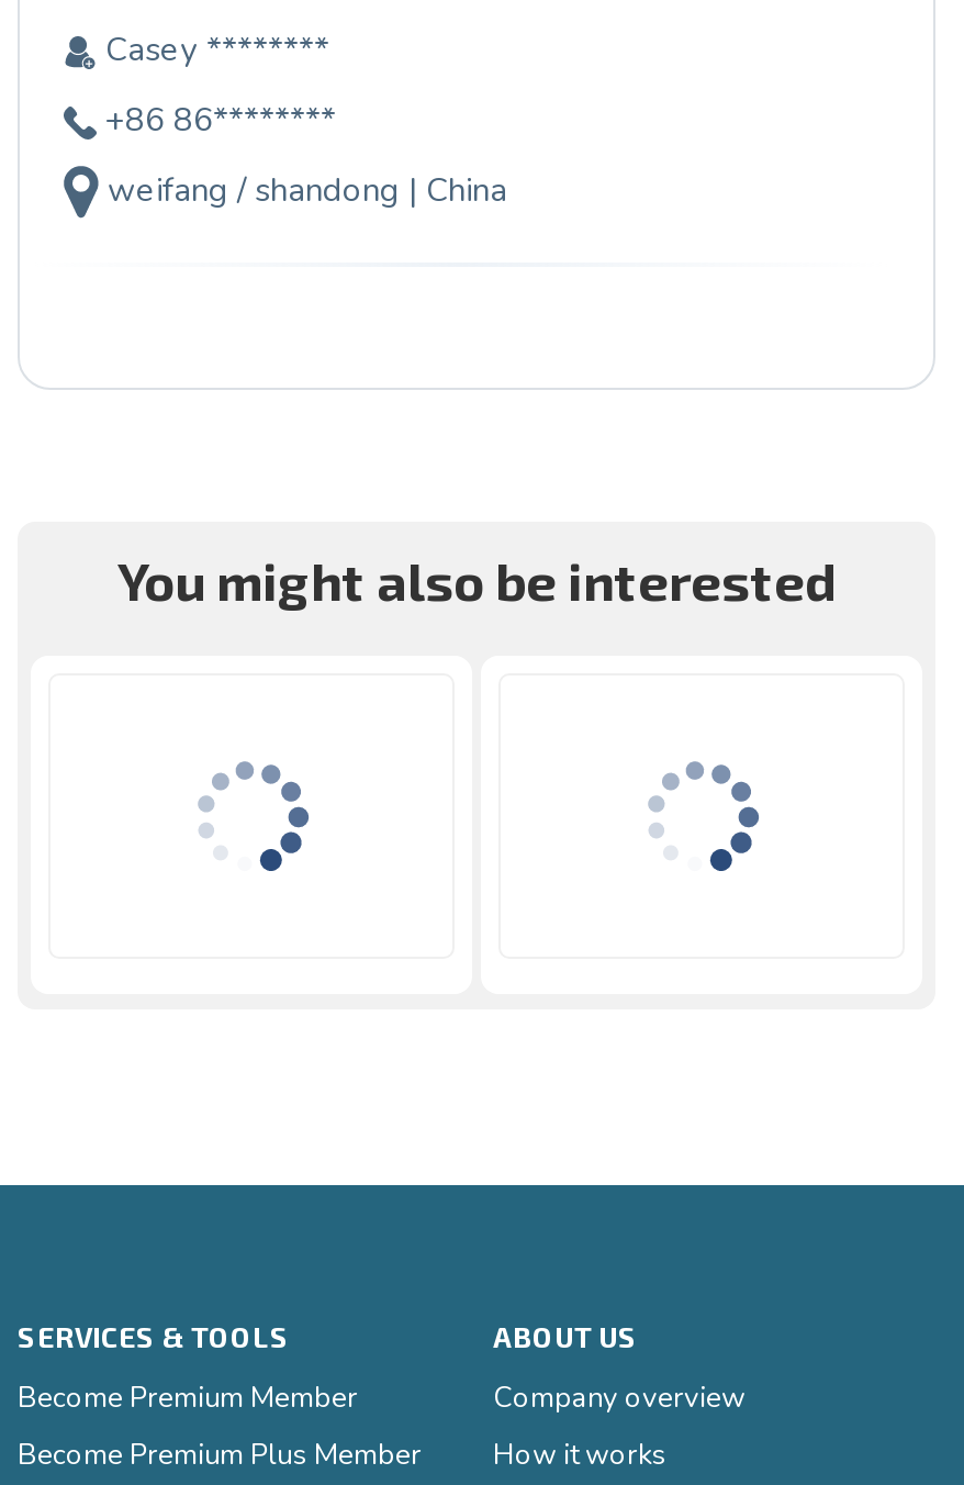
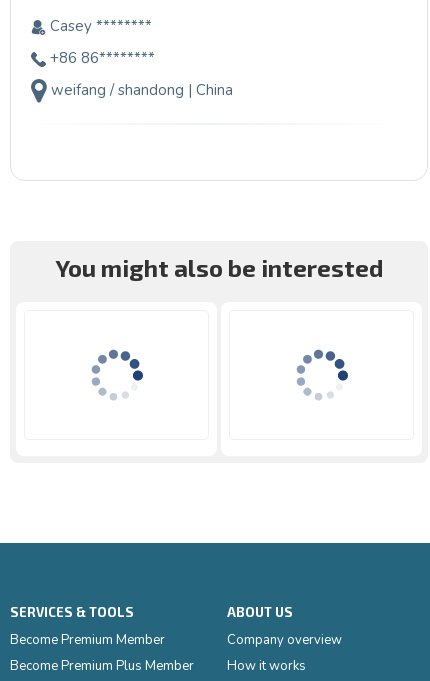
[200,766,305,873] [image] -> [92,351,142,400] [image]
[650,766,755,873] [image] -> [297,351,347,400] [image]

